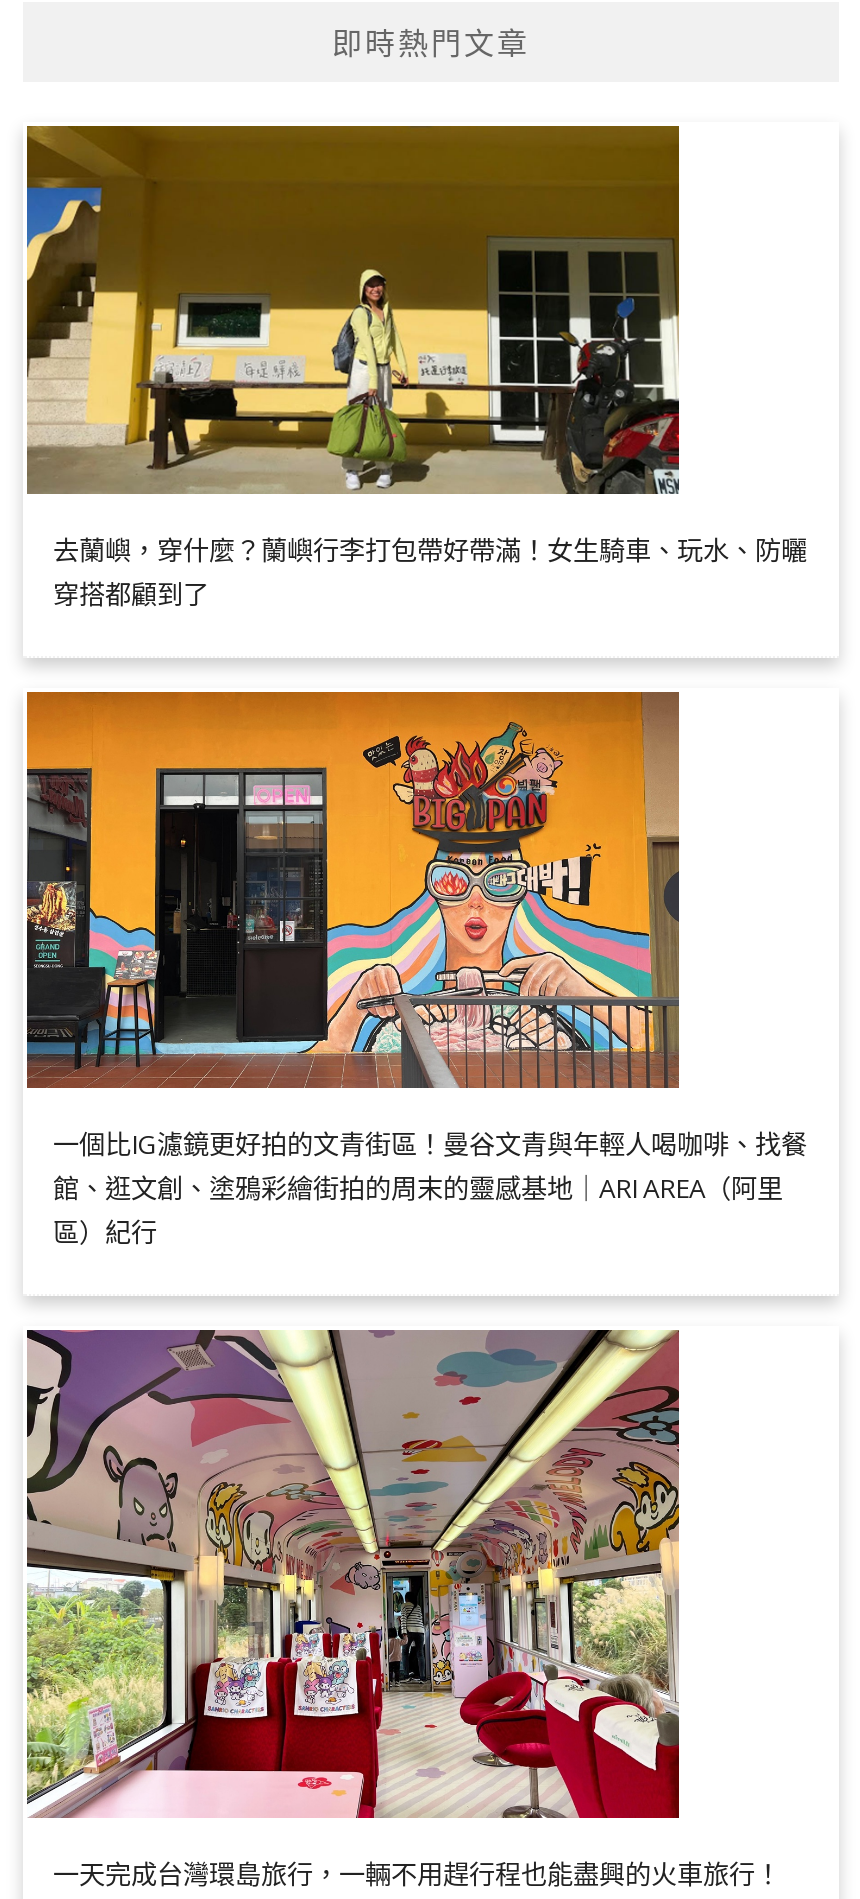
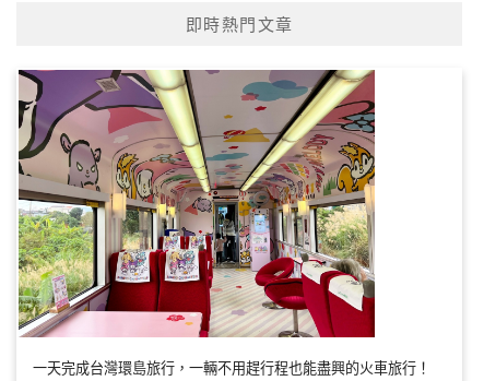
[25,124,807,611] [image] | 去蘭嶼，穿什麼？蘭嶼行李打包帶好帶滿！女生騎車、玩水、防曬 | 穿搭都顧到了 -> none
[25,690,807,1249] [image] | 一個比IG濾鏡更好拍的文青街區！曼谷文青與年輕人喝咖啡、找餐 | 館、逛文創、塗鴉彩繪街拍的周末的靈感基地｜ARI AREA（阿里 | 區）紀行 -> none

